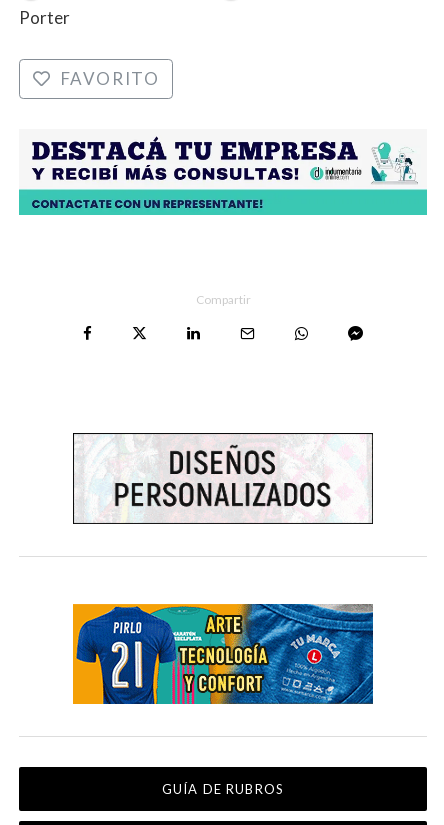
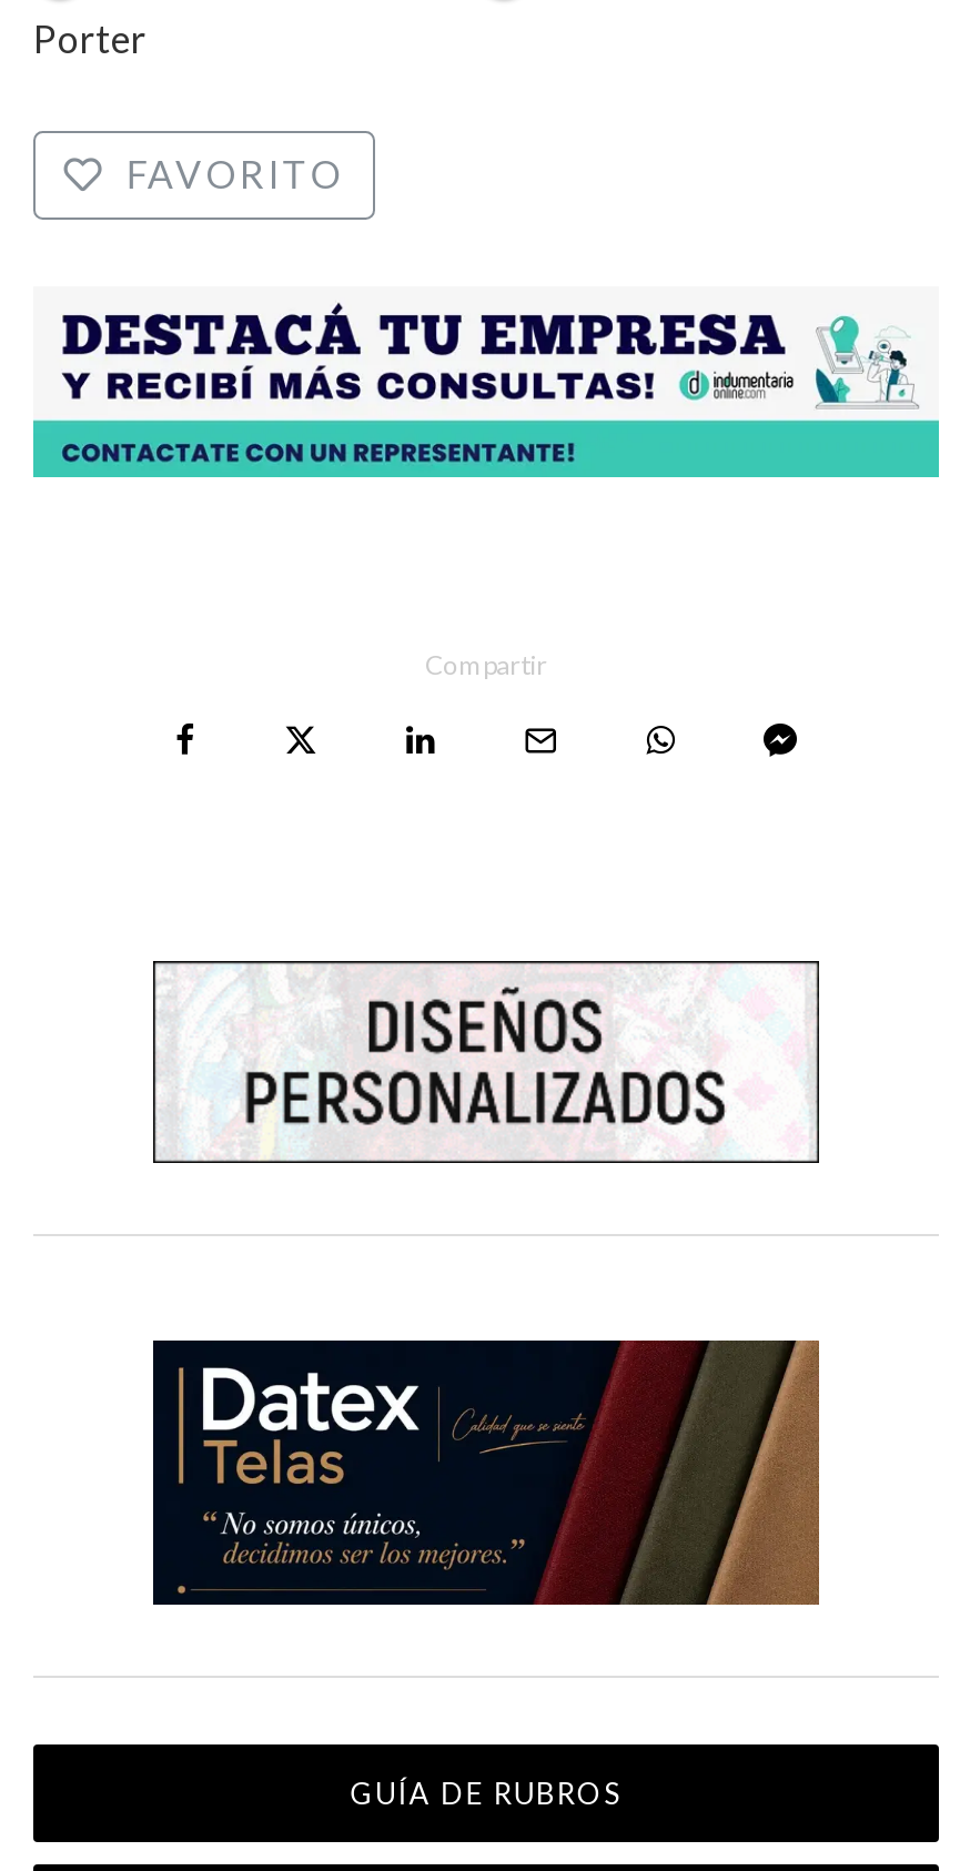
[72,603,374,705] [image] -> [151,1338,821,1607] [image]

